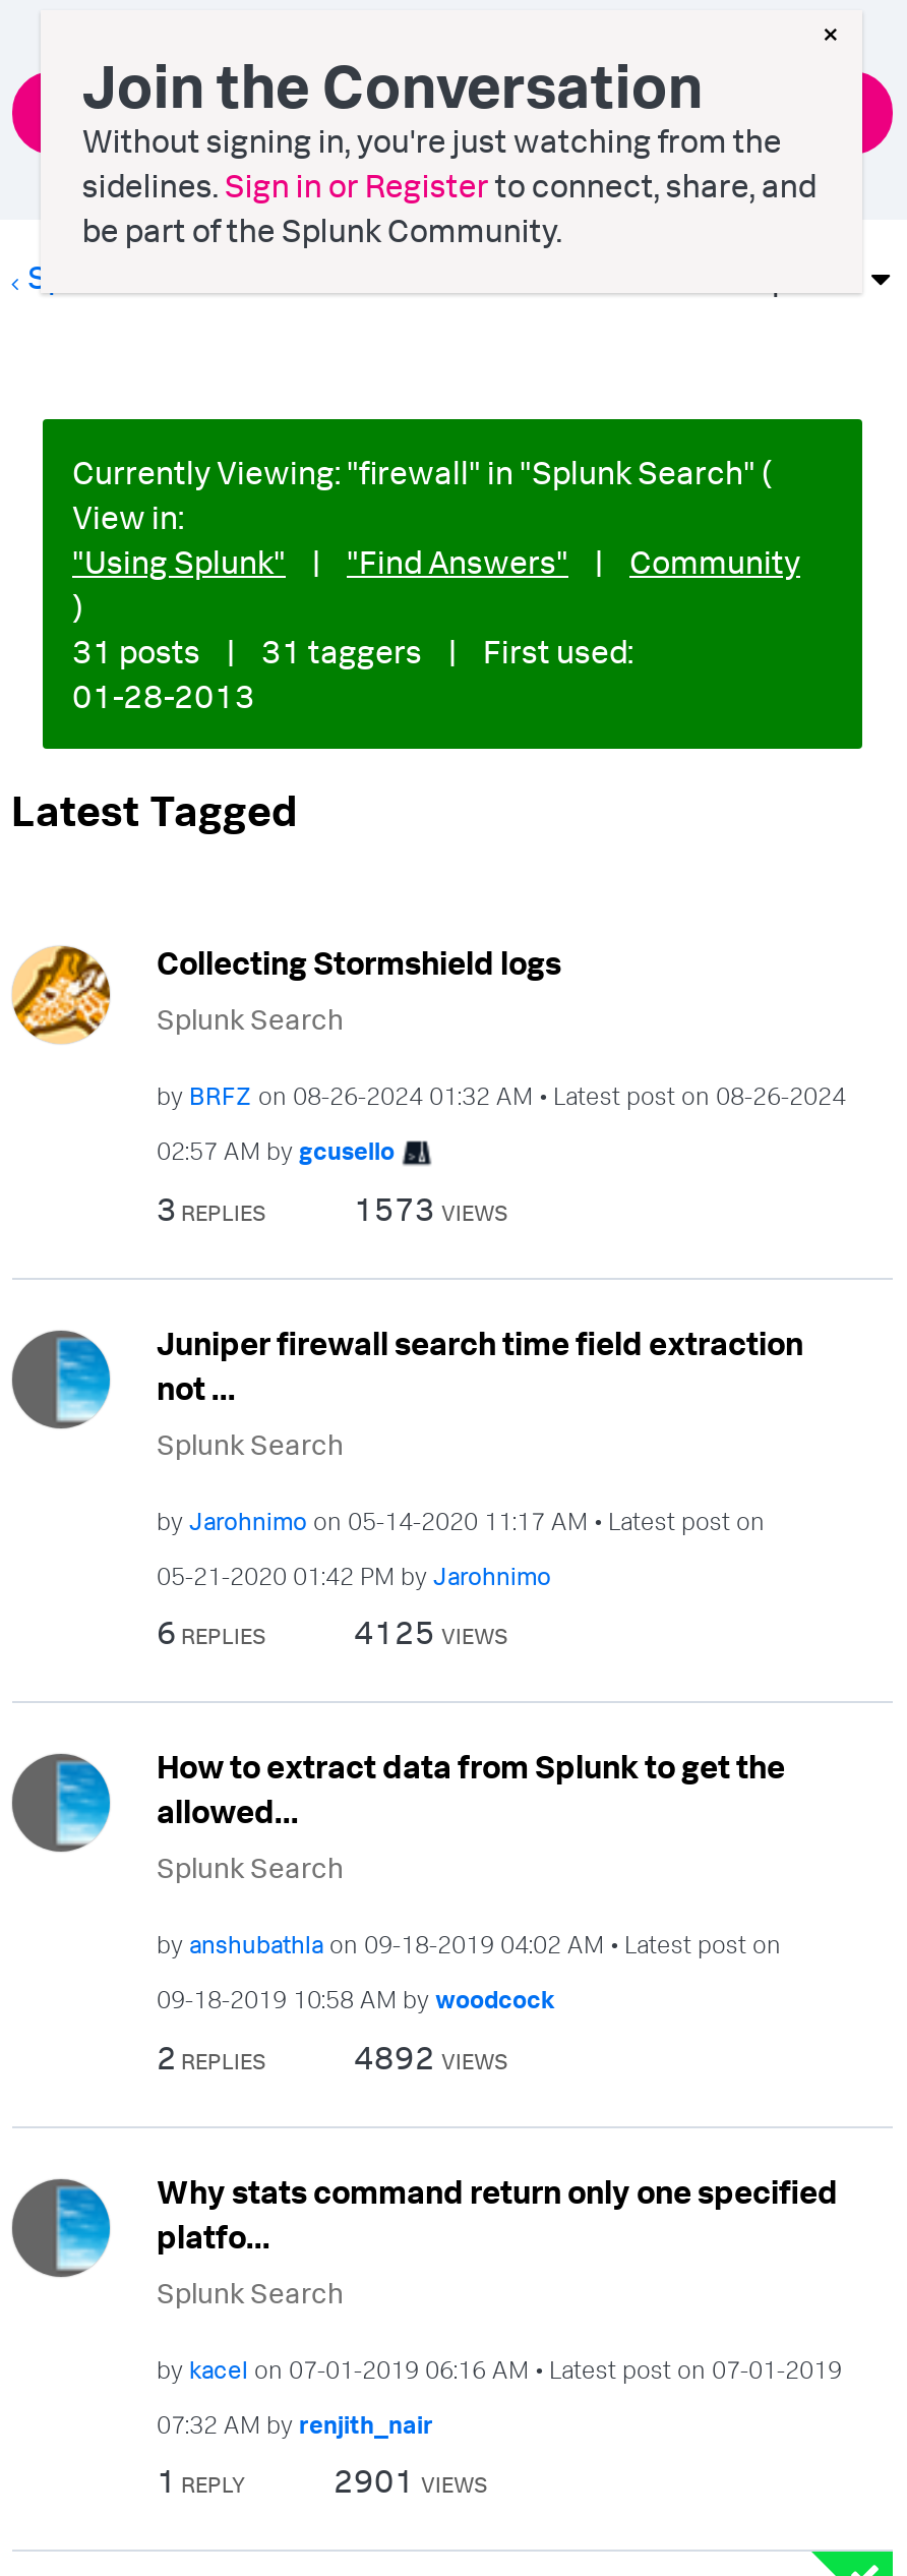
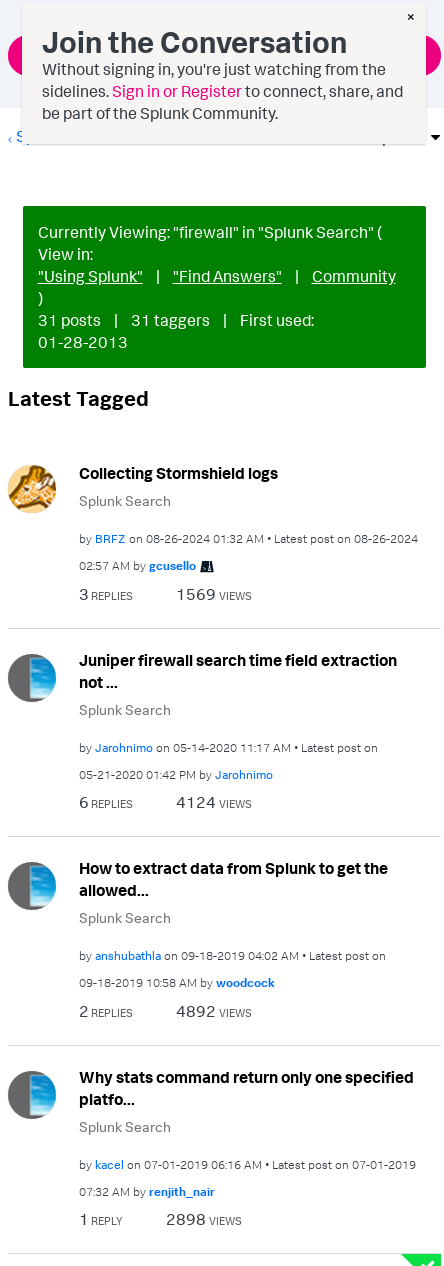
[354,1187,508,1228] 1573 VIEWS -> [176,583,252,603] 1569 VIEWS
[354,1612,508,1652] 4125 VIEWS -> [176,792,252,812] 4124 VIEWS
[334,2460,488,2501] 2901 VIEWS -> [166,1209,242,1229] 2898 VIEWS

